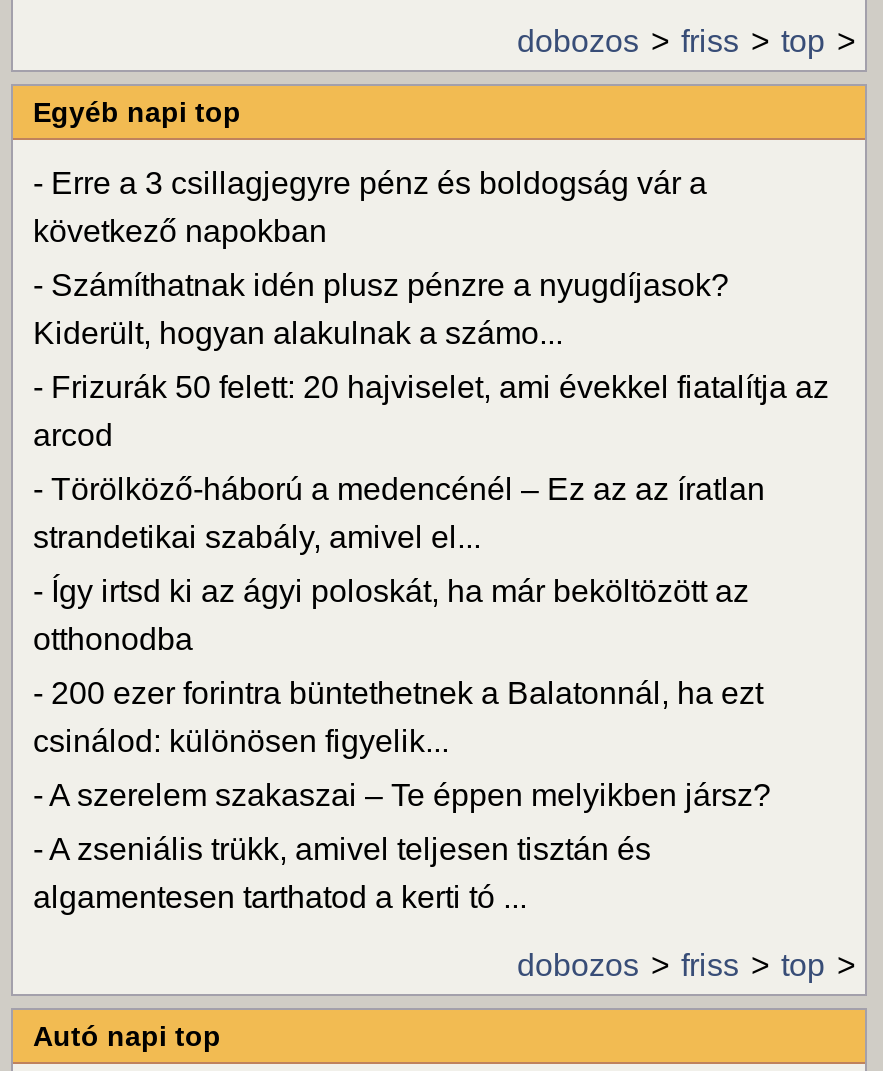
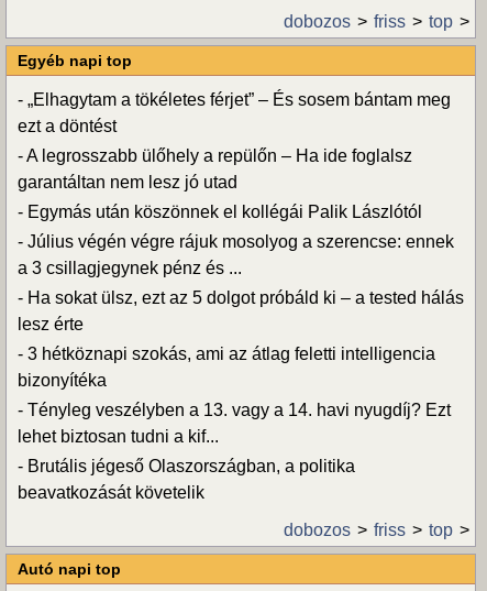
[33,166,707,248] - Erre a 3 csillagjegyre pénz és boldogság vár a | következő napokban -> [18,90,451,135] - „Elhagytam a tökéletes férjet” – És sosem bántam meg | ezt a döntést
[33,268,729,350] - Számíthatnak idén plusz pénzre a nyugdíjasok? | Kiderült, hogyan alakulnak a számo... -> [18,146,412,191] - A legrosszabb ülőhely a repülőn – Ha ide foglalsz | garantáltan nem lesz jó utad
[33,370,829,452] - Frizurák 50 felett: 20 hajviselet, ami évekkel fiatalítja az | arcod -> [18,203,422,221] - Egymás után köszönnek el kollégái Palik Lászlótól
[33,472,765,554] - Törölköző-háború a medencénél – Ez az az íratlan | strandetikai szabály, amivel el... -> [18,232,454,277] - Július végén végre rájuk mosolyog a szerencse: ennek | a 3 csillagjegynek pénz és ...
[33,574,749,656] - Így irtsd ki az ágyi poloskát, ha már beköltözött az | otthonodba -> [18,288,464,333] - Ha sokat ülsz, ezt az 5 dolgot próbáld ki – a tested hálás | lesz érte
[33,676,763,758] - 200 ezer forintra büntethetnek a Balatonnál, ha ezt | csinálod: különösen figyelik... -> [18,344,435,390] - 3 hétköznapi szokás, ami az átlag feletti intelligencia | bizonyítéka
[33,778,771,812] - A szerelem szakaszai – Te éppen melyikben jársz? -> [18,401,451,446] - Tényleg veszélyben a 13. vagy a 14. havi nyugdíj? Ezt | lehet biztosan tudni a kif...
[33,832,651,914] - A zseniális trükk, amivel teljesen tisztán és | algamentesen tarthatod a kerti tó ... -> [18,457,355,502] - Brutális jégeső Olaszországban, a politika | beavatkozását követelik

